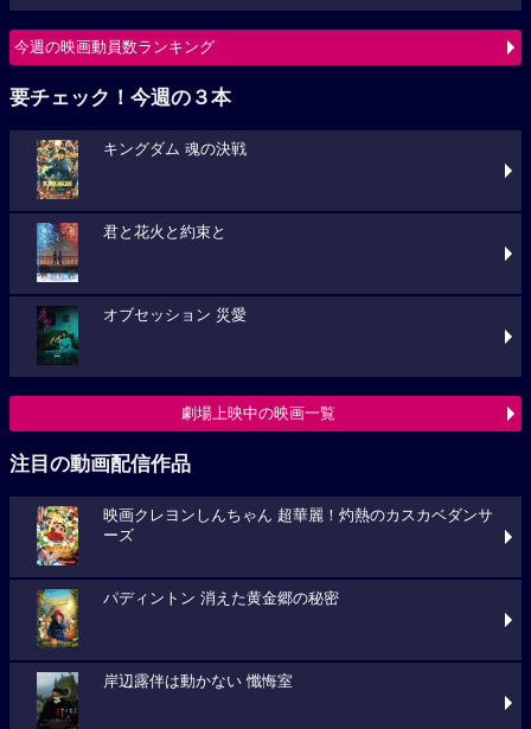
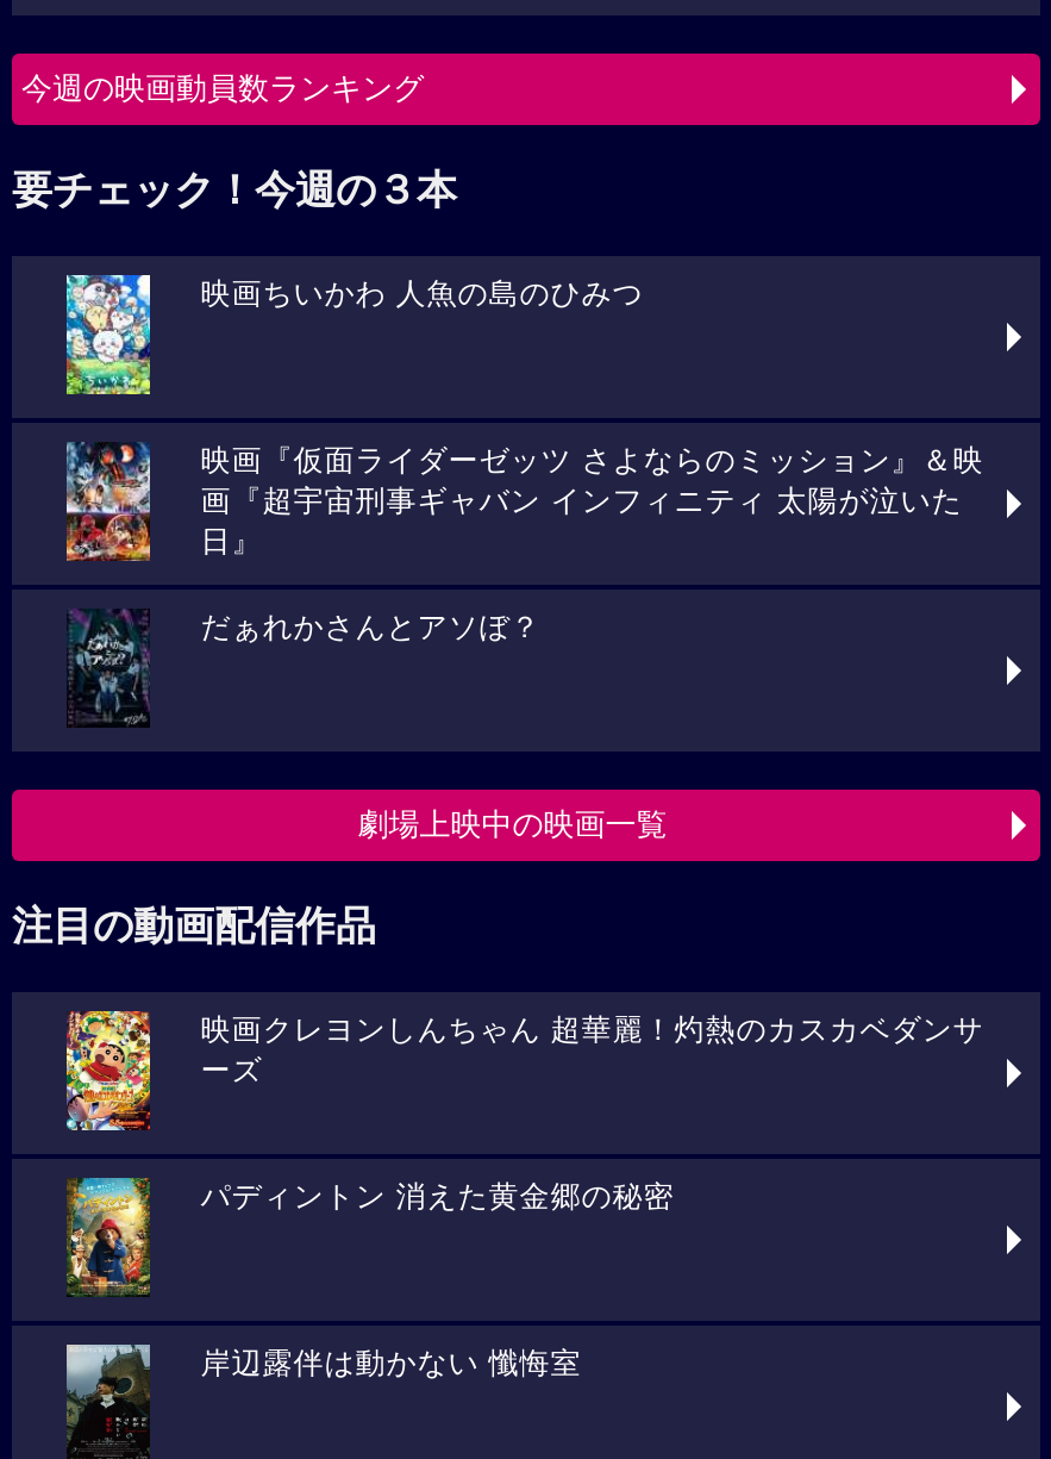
[36,139,247,200] [image] | キングダム 魂の決戦 -> [64,273,643,397] [image] | 映画ちいかわ 人魚の島のひみつ
[36,222,227,283] [image] | 君と花火と約束と -> [64,442,984,561] [image] | 映画『仮面ライダーゼッツ さよならのミッション』＆映 | 画『超宇宙刑事ギャバン インフィニティ 太陽が泣いた | 日』
[37,306,247,362] [image] | オブセッション 災愛 -> [69,609,541,723] [image] | だぁれかさんとアソぼ？

